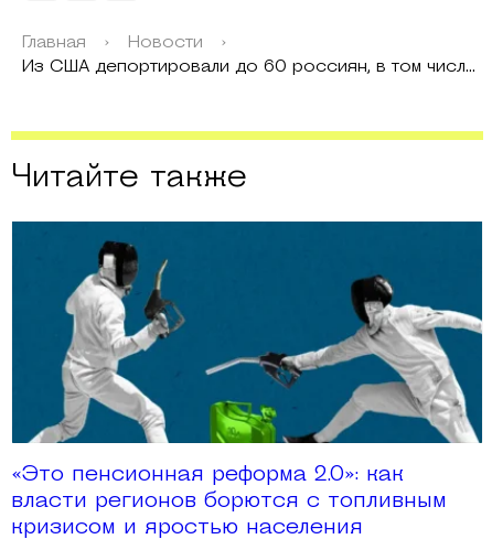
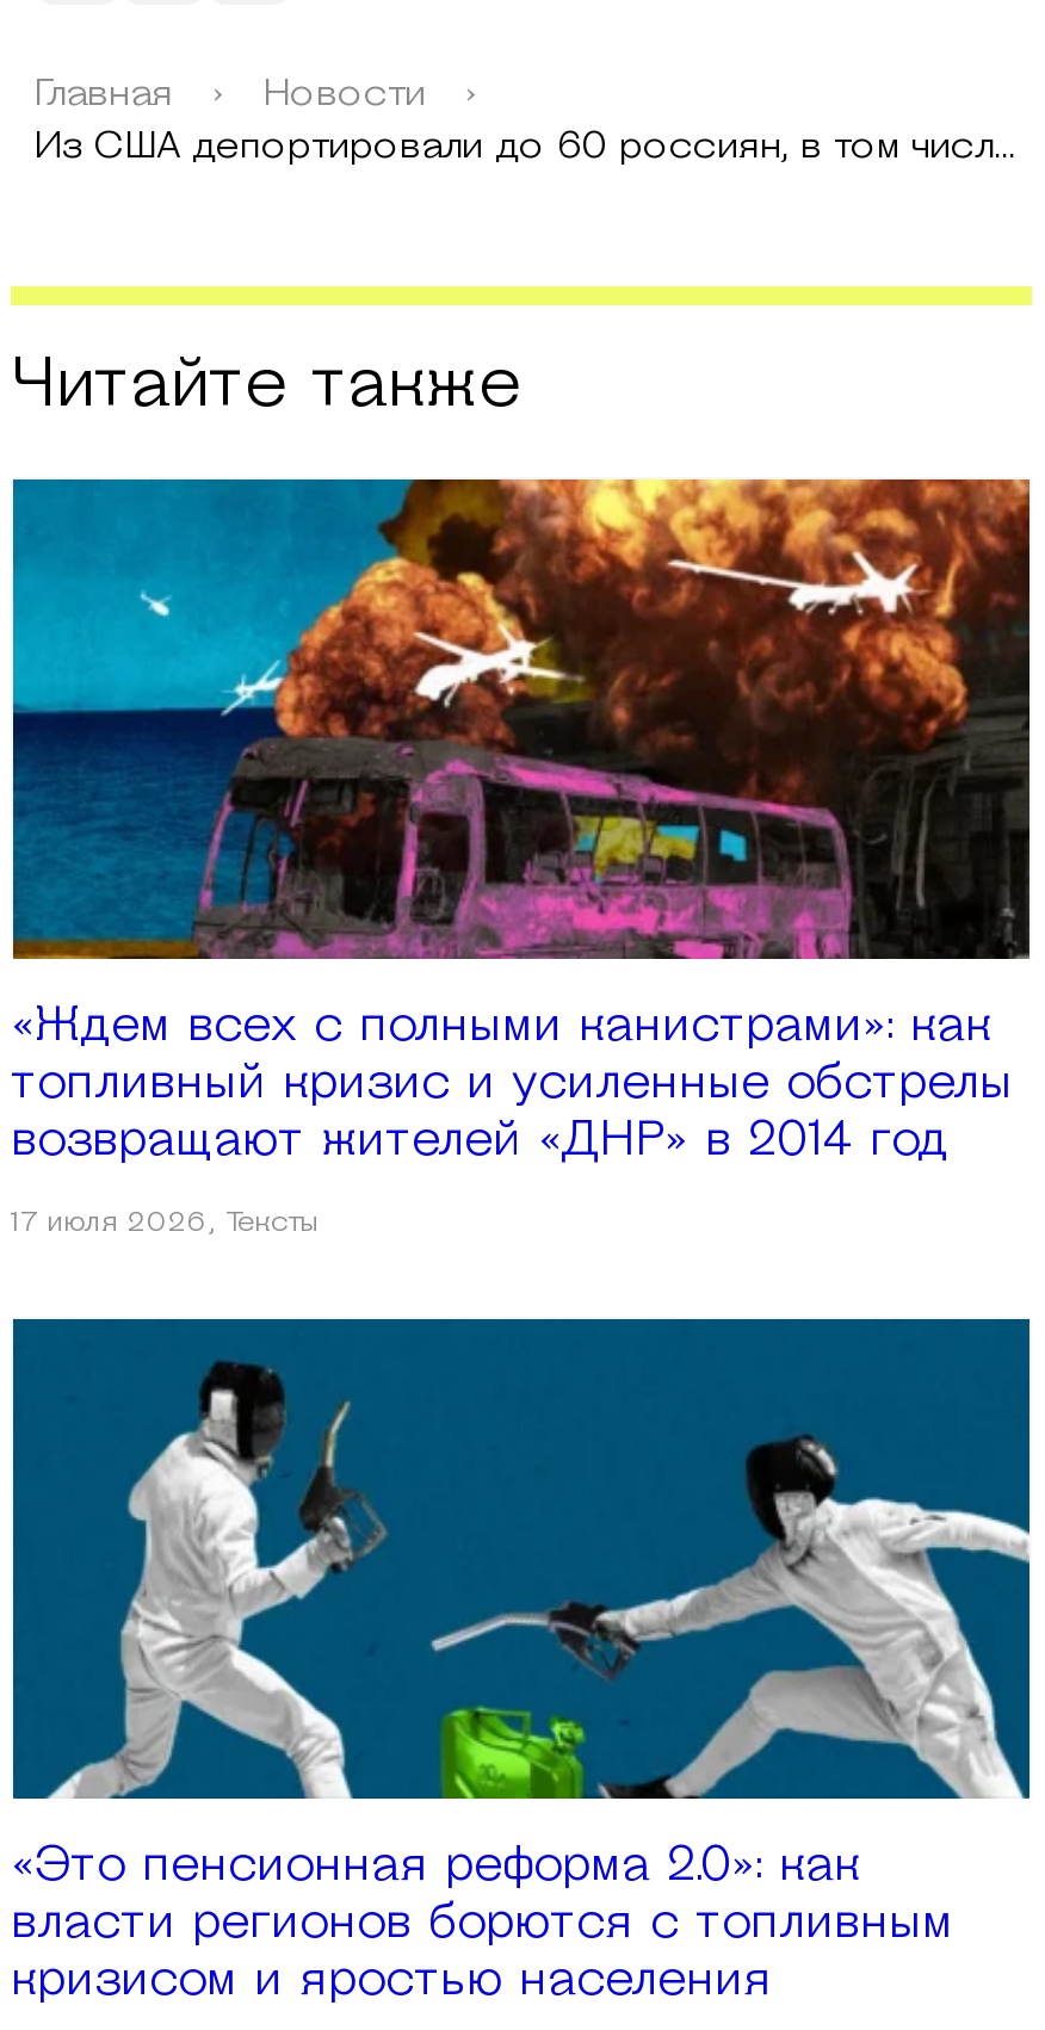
none -> [11,477,1032,1242] [image] | «Ждем всех с полными канистрами»: как | топливный кризис и усиленные обстрелы | возвращают жителей «ДНР» в 2014 год | 17 июля 2026, Тексты

